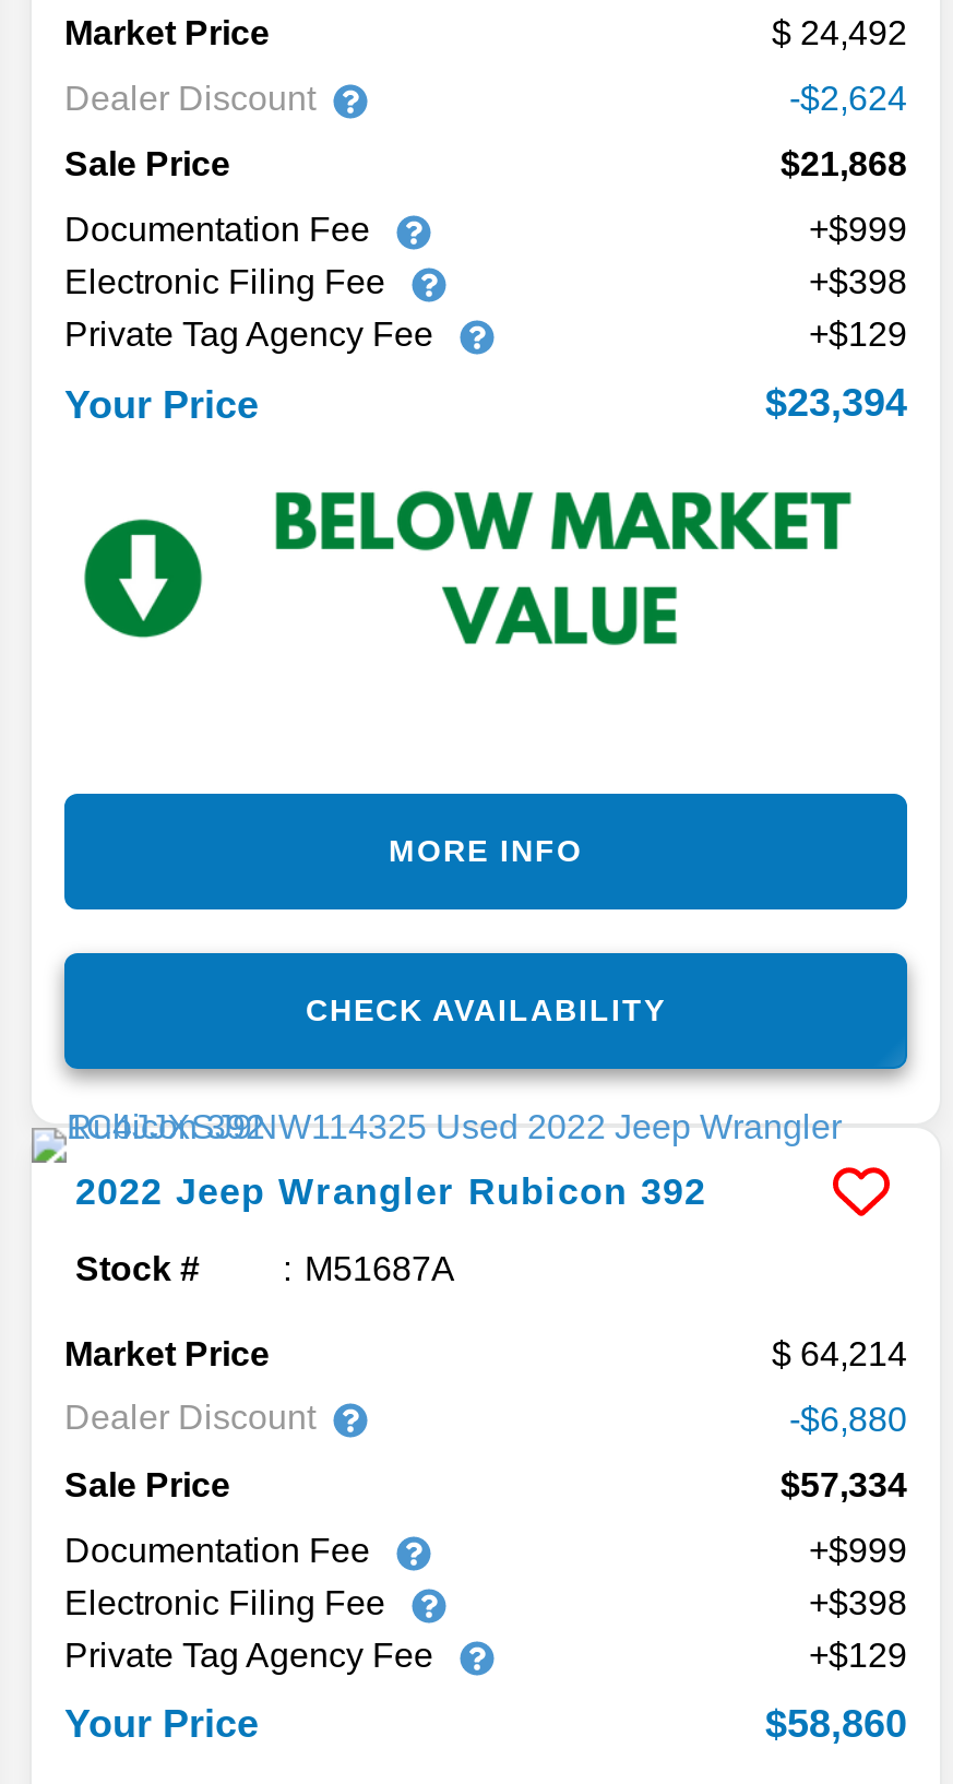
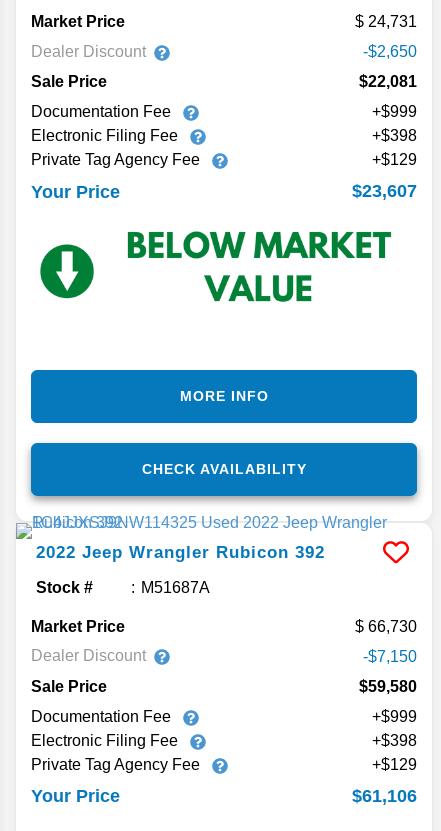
[791,15,907,52] 24,492 -> [364,13,417,30] 24,731
[789,80,907,117] -$2,624 -> [363,43,417,60] -$2,650
[781,146,907,183] $21,868 -> [359,73,417,90] $22,081
[765,382,907,425] $23,394 -> [352,181,417,201] $23,607
[791,1335,907,1372] 64,214 -> [364,618,417,635] 66,730
[789,1400,907,1437] -$6,880 -> [363,648,417,665] -$7,150
[781,1466,907,1503] $57,334 -> [359,678,417,695] $59,580
[765,1702,907,1745] $58,860 -> [352,786,417,806] $61,106

